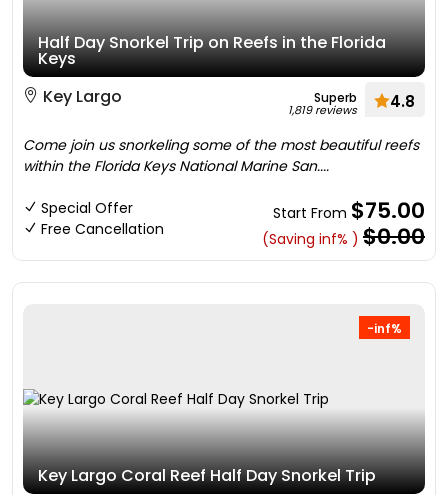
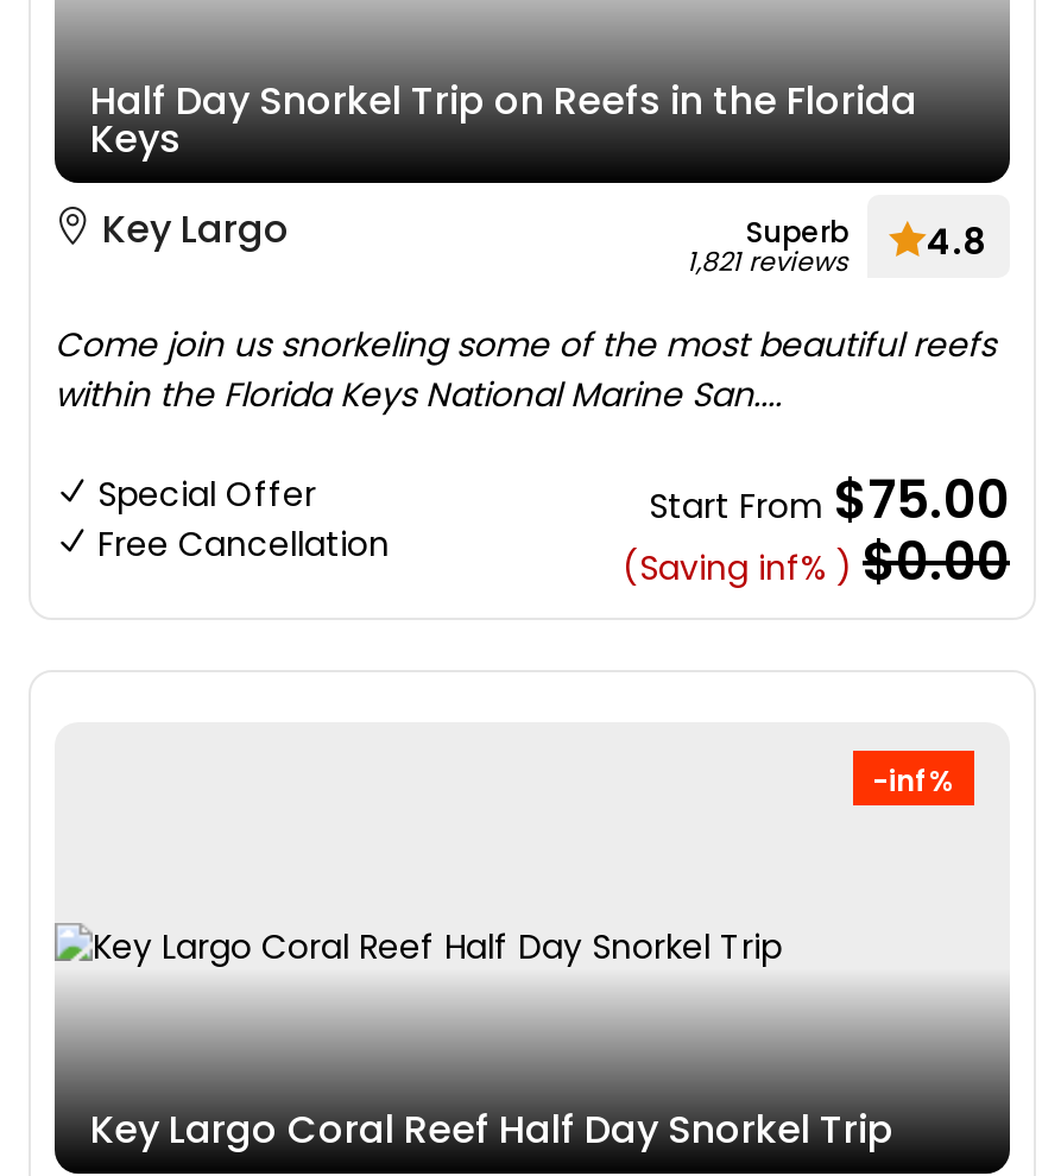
[288,102,357,118] 1,819 reviews -> [687,242,848,280] 1,821 reviews

